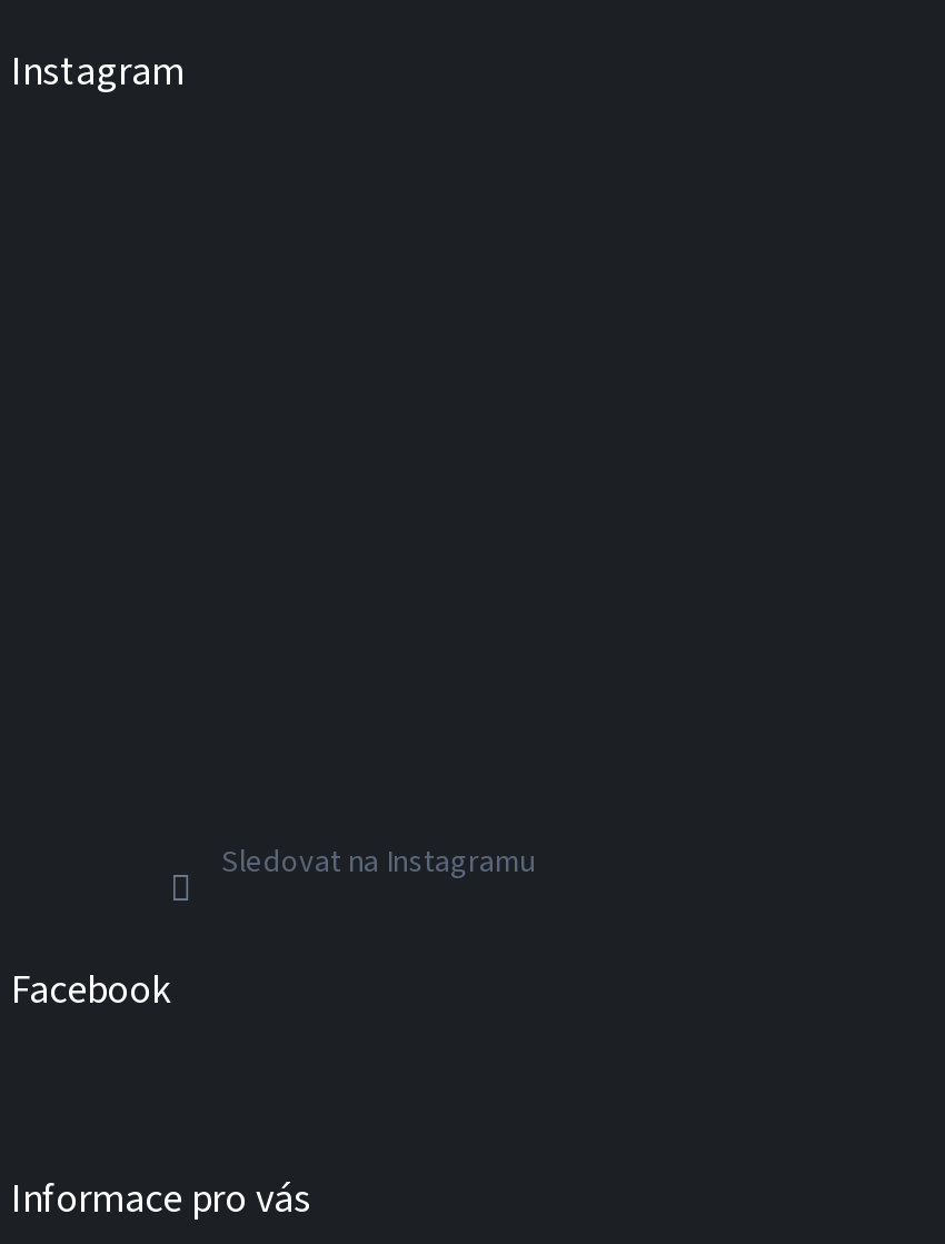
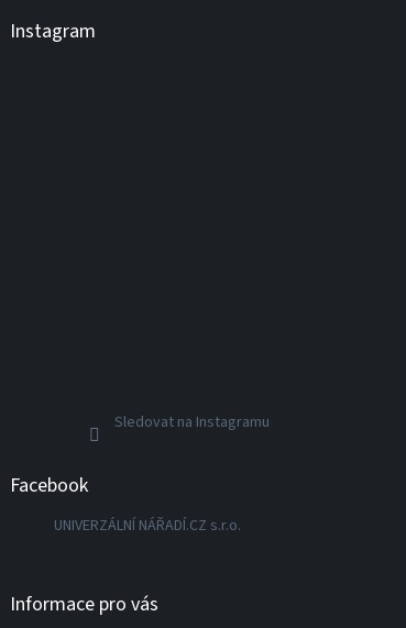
none -> [54,515,241,537] UNIVERZÁLNÍ NÁŘADÍ.CZ s.r.o.

